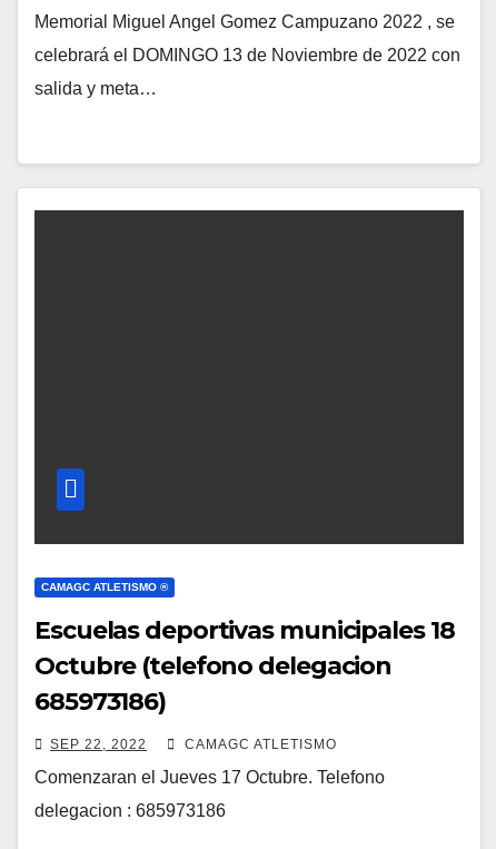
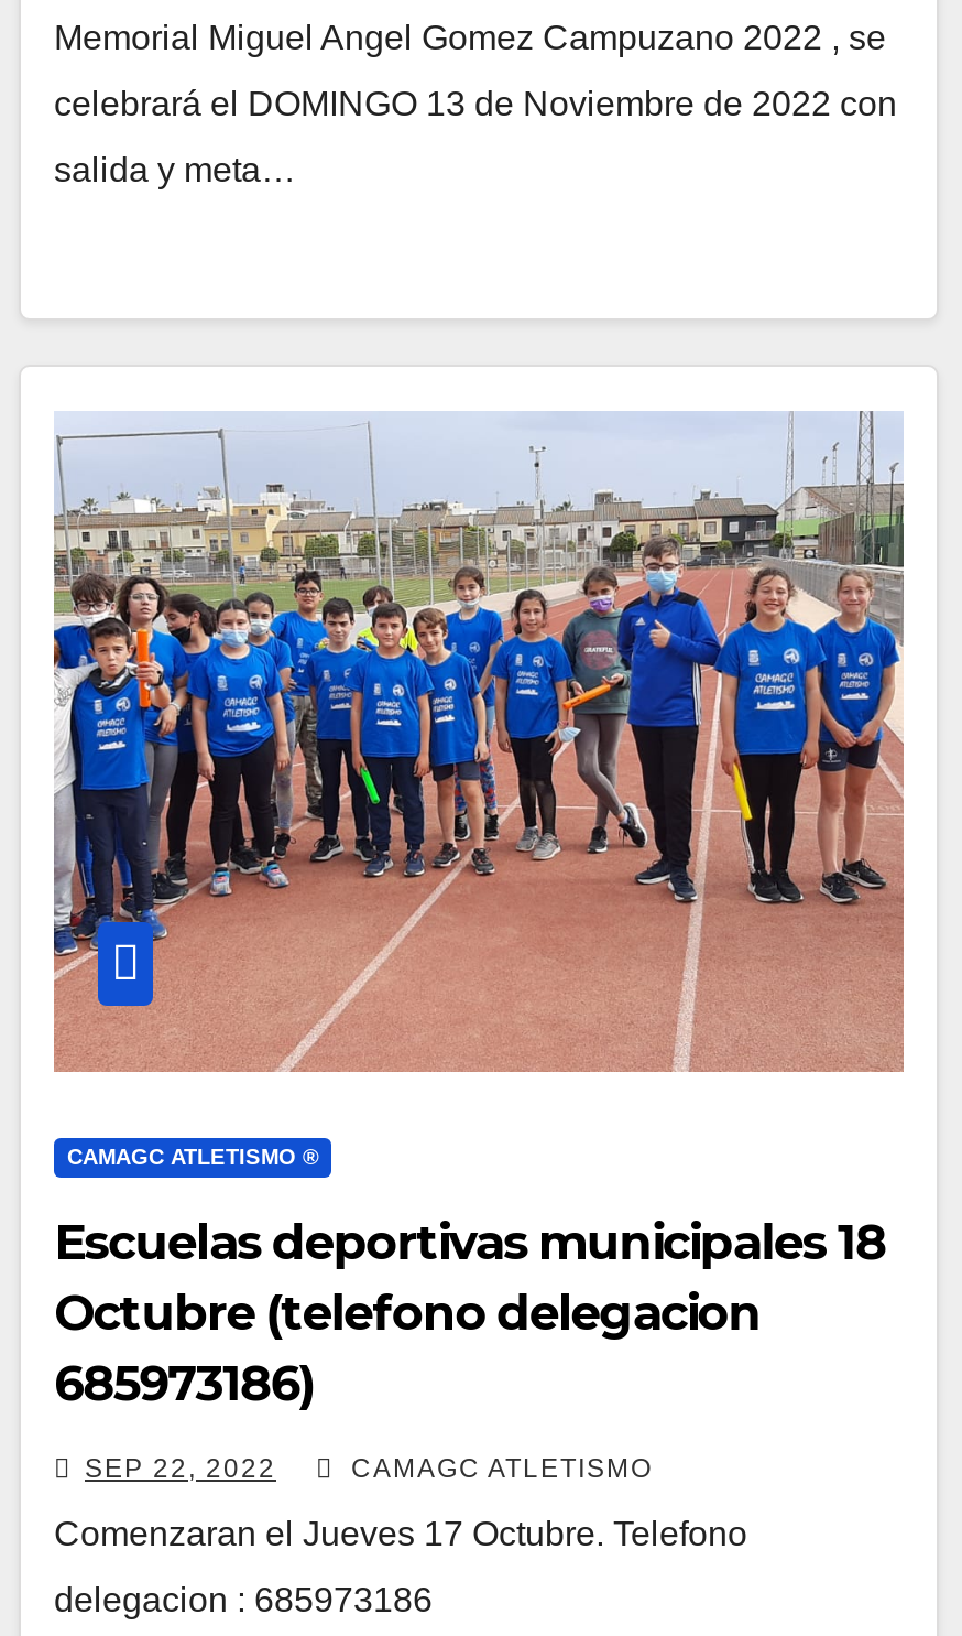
none -> [52,411,906,1072] [image]

